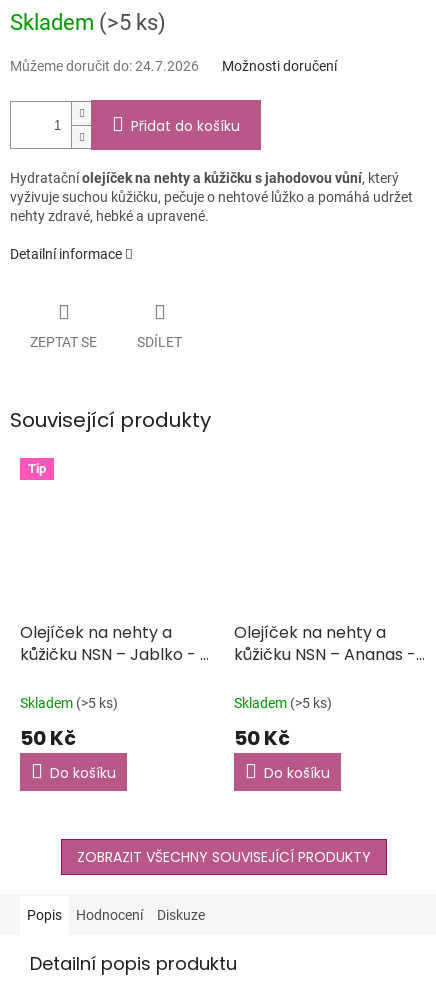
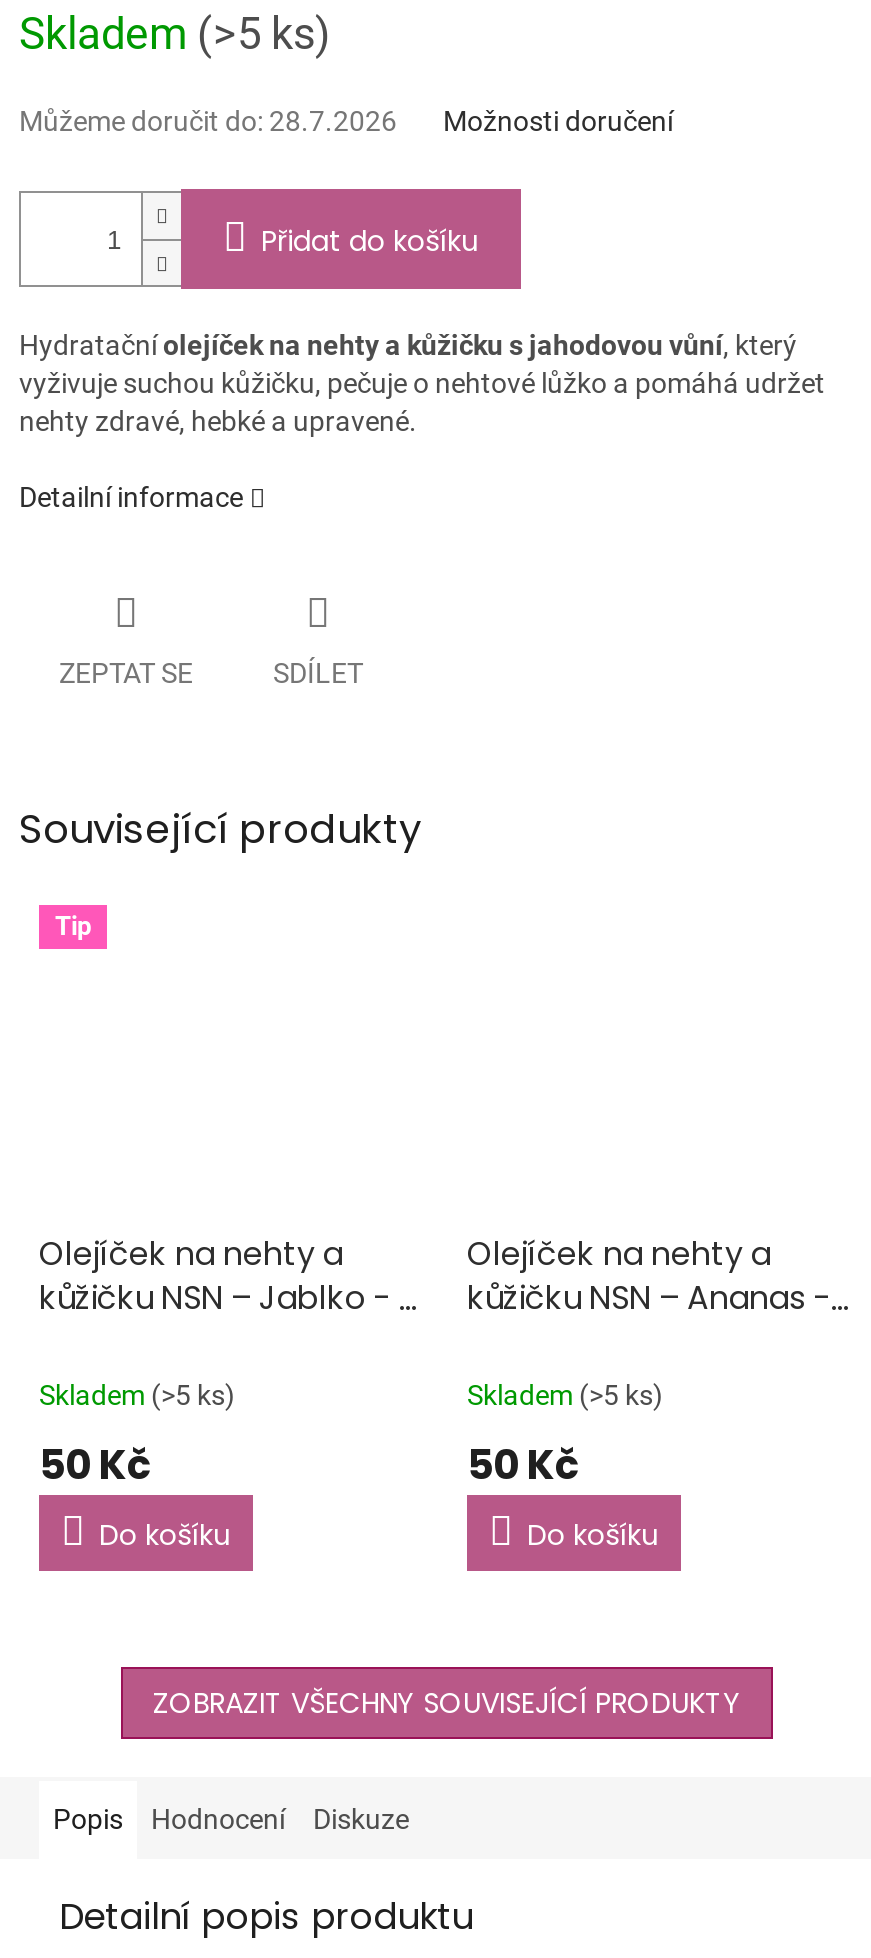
[10,58,199,74] Můžeme doručit do: 24.7.2026 -> [19,106,397,138] Můžeme doručit do: 28.7.2026

